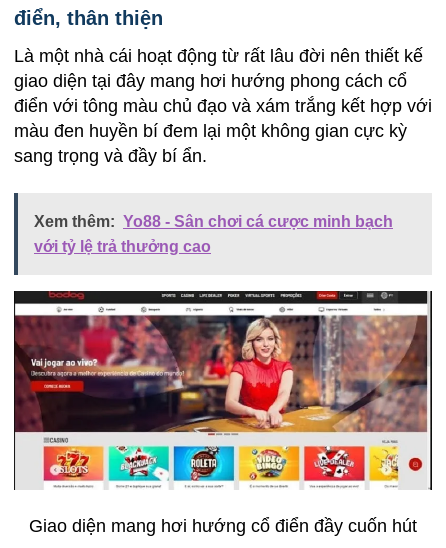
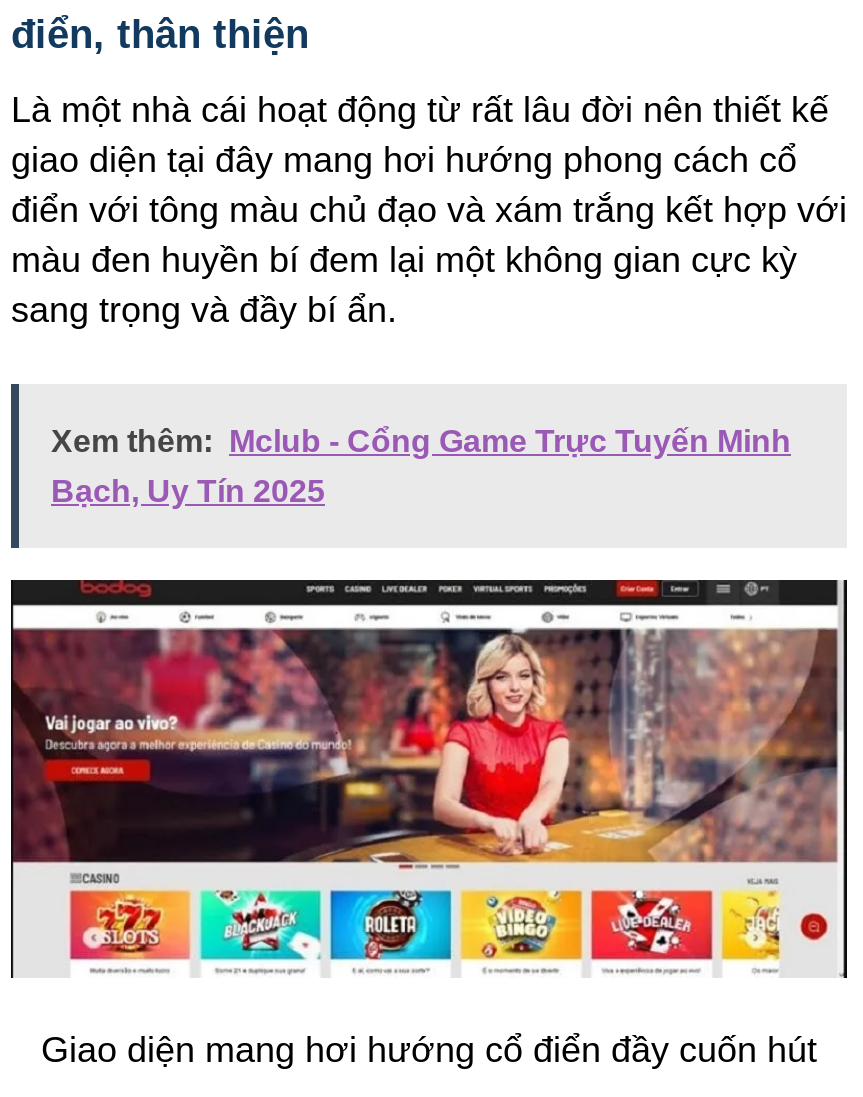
[34,213,393,230] Xem thêm: Yo88 - Sân chơi cá cược minh bạch -> [51,424,791,458] Xem thêm: Mclub - Cổng Game Trực Tuyến Minh
[34,238,211,255] với tỷ lệ trả thưởng cao -> [51,474,325,508] Bạch, Uy Tín 2025

